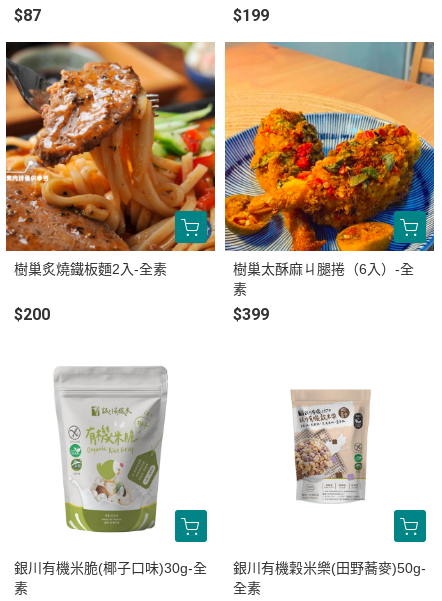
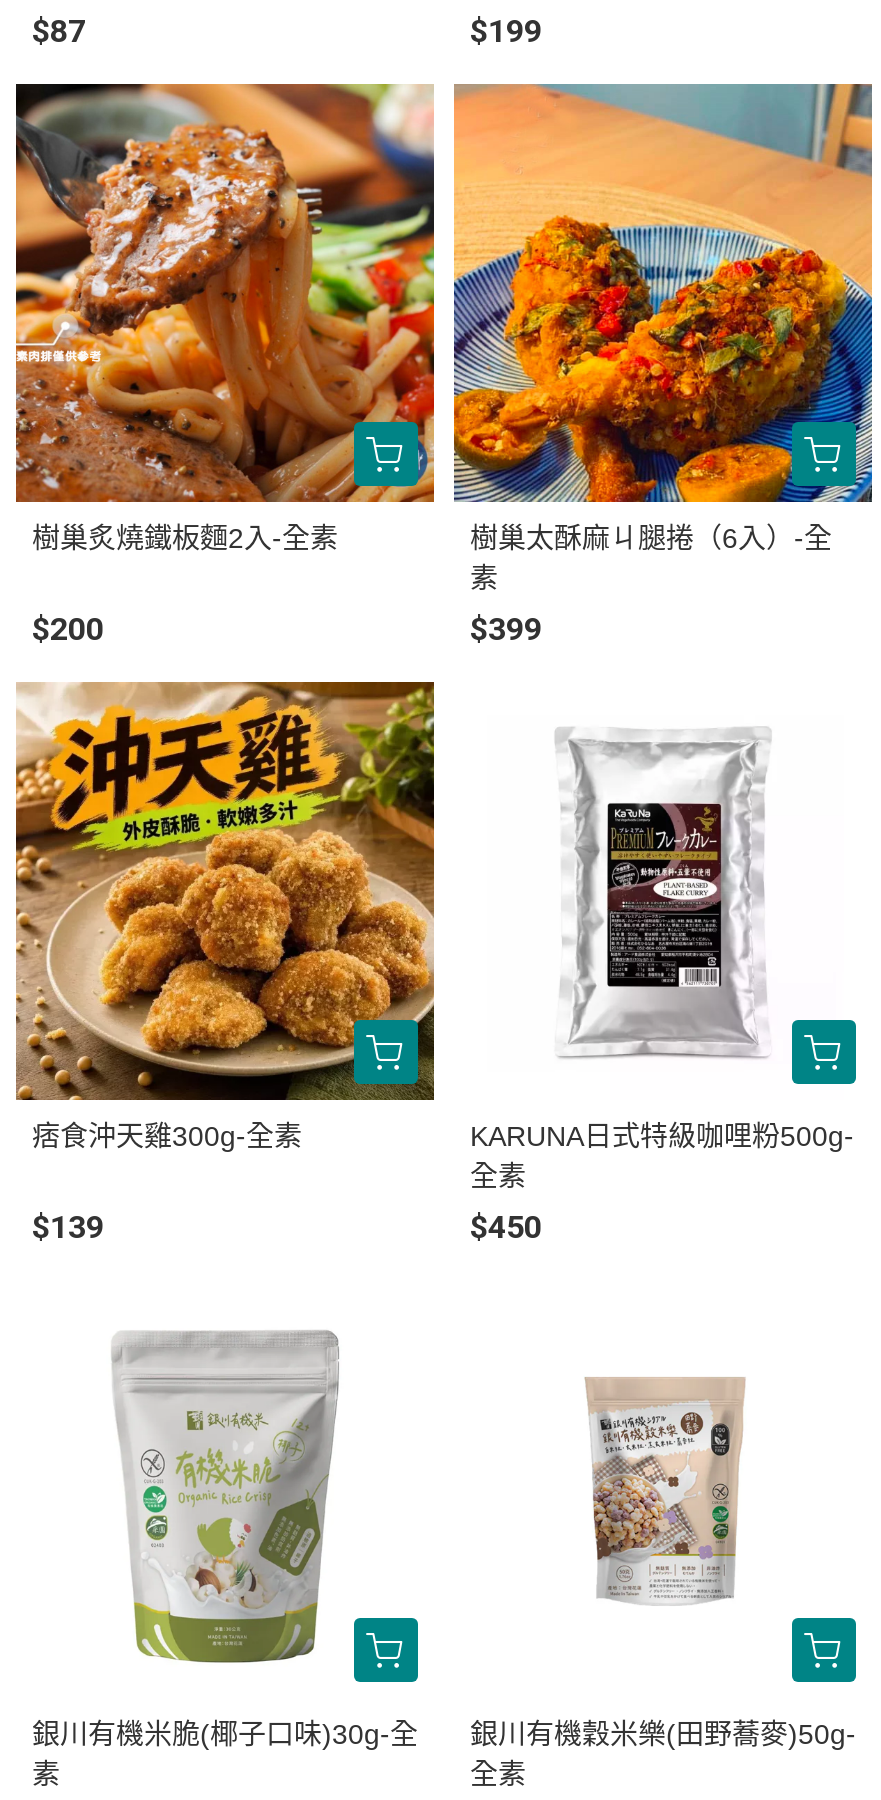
none -> [14,680,436,1246] [image] | 痞食沖天雞300g-全素 | $139
none -> [470,728,854,1246] [image] | KARUNA日式特級咖哩粉500g- | 全素 | $450

